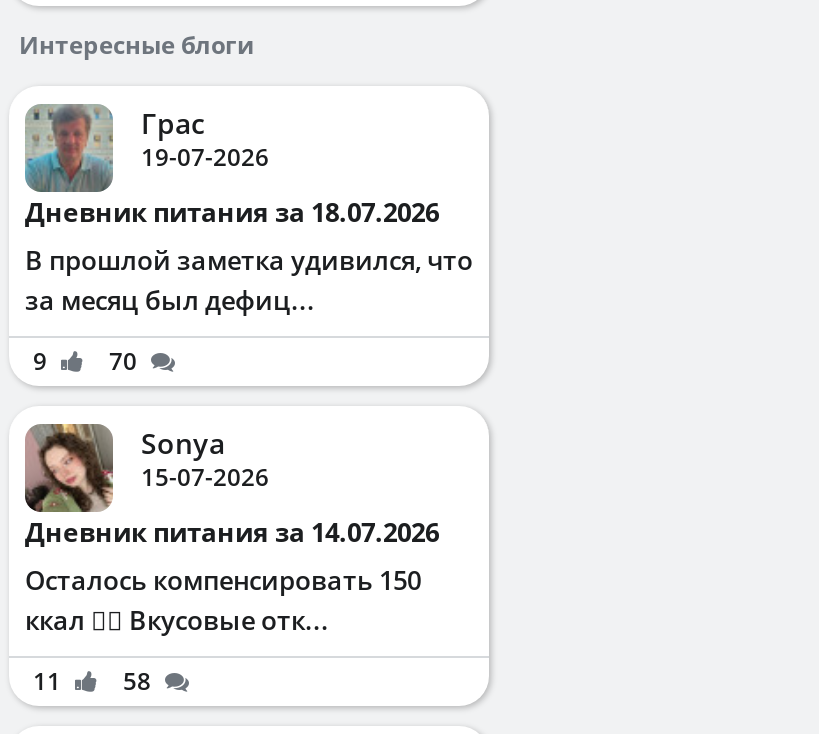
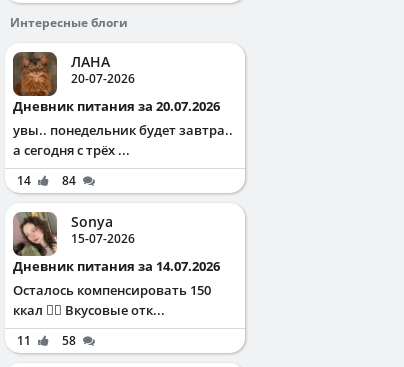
[23,102,473,318] [image] | Дневник питания за 18.07.2026 | В прошлой заметка удивился, что | за месяц был дефиц... -> [12,51,233,159] [image] | Дневник питания за 20.07.2026 | увы.. понедельник будет завтра.. | а сегодня с трёх ...
[141,104,269,174] Грас | 19-07-2026 -> [71,52,135,87] ЛАНА | 20-07-2026
[33,344,137,378] 9 | 70 -> [17,172,76,189] 14 | 84

